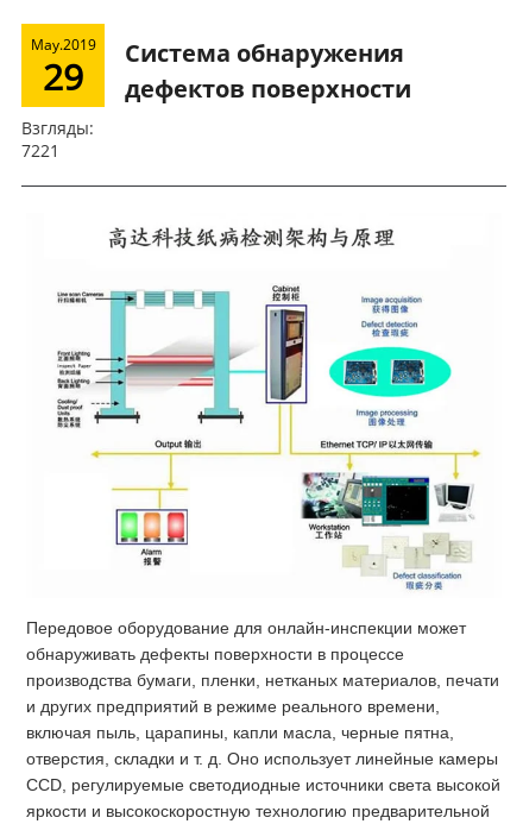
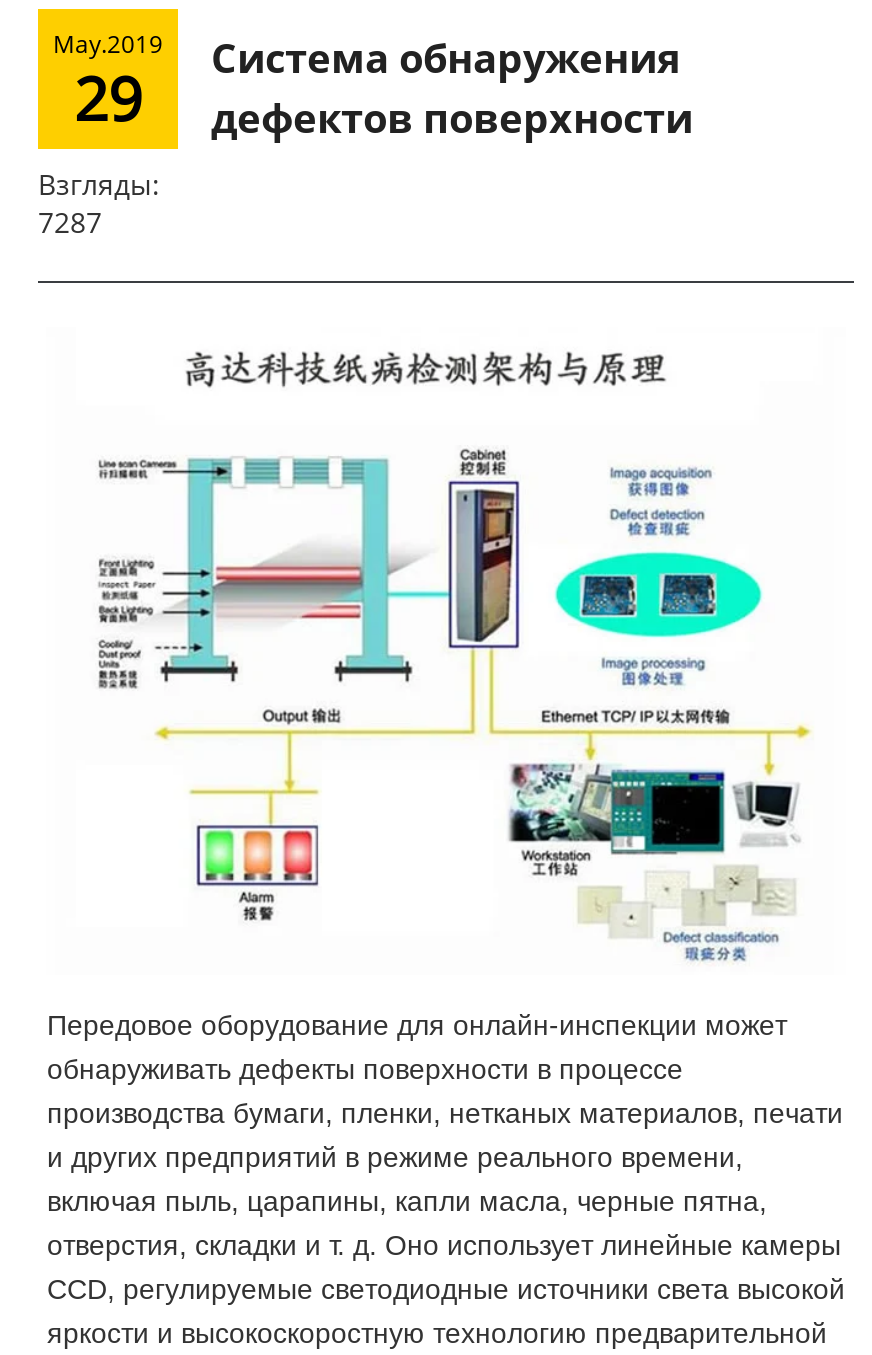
[21,139,59,162] 7221 -> [38,203,102,241] 7287

